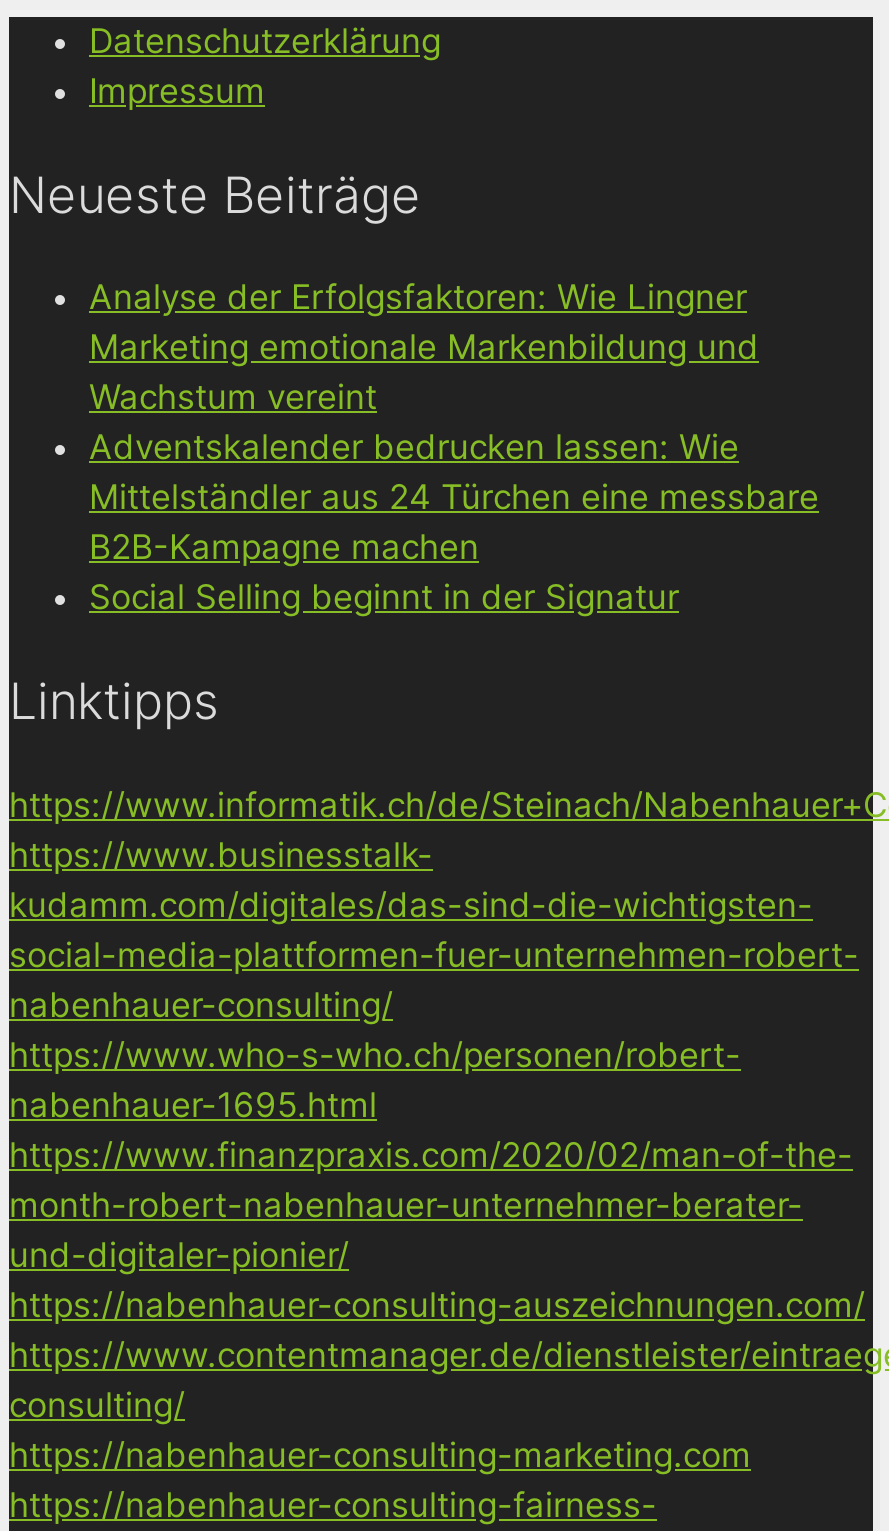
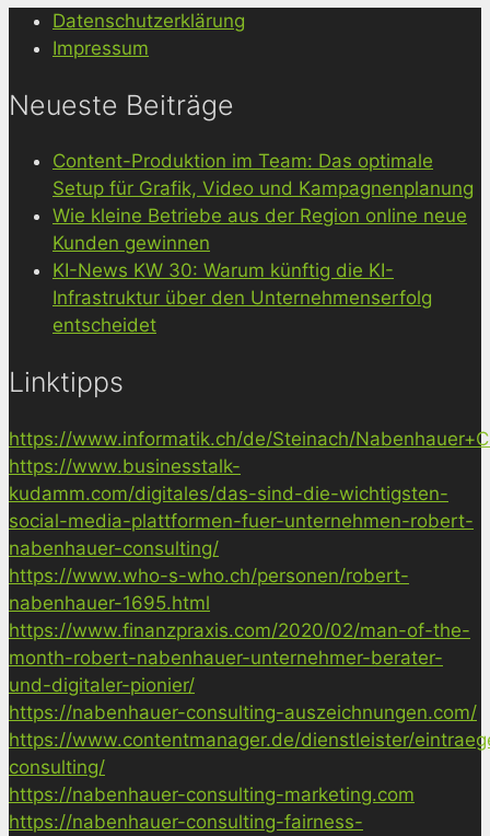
[89,278,819,618] Analyse der Erfolgsfaktoren: Wie Lingner | Marketing emotionale Markenbildung und | Wachstum vereint | Adventskalender bedrucken lassen: Wie | Mittelständler aus 24 Türchen eine messbare | B2B-Kampagne machen | Social Selling beginnt in der Signatur -> [52,150,474,336] Content-Produktion im Team: Das optimale | Setup für Grafik, Video und Kampagnenplanung | Wie kleine Betriebe aus der Region online neue | Kunden gewinnen | KI-News KW 30: Warum künftig die KI- | Infrastruktur über den Unternehmenserfolg | entscheidet

